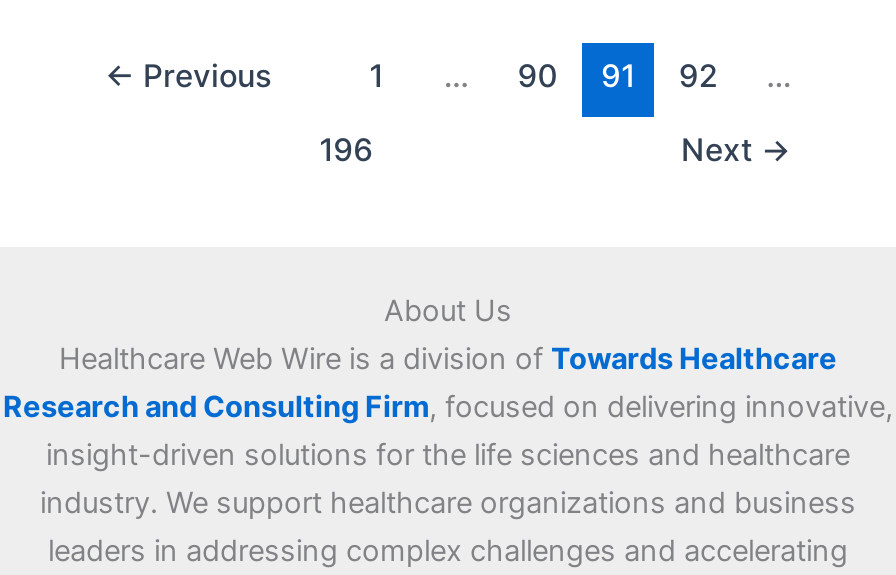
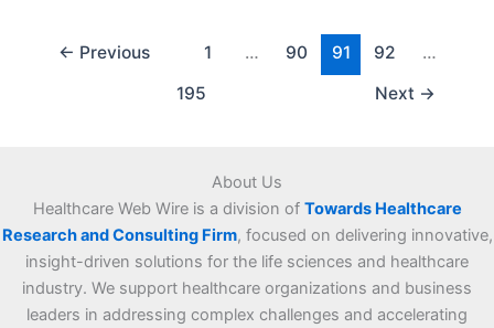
[319,130,373,168] 196 -> [176,82,206,103] 195

